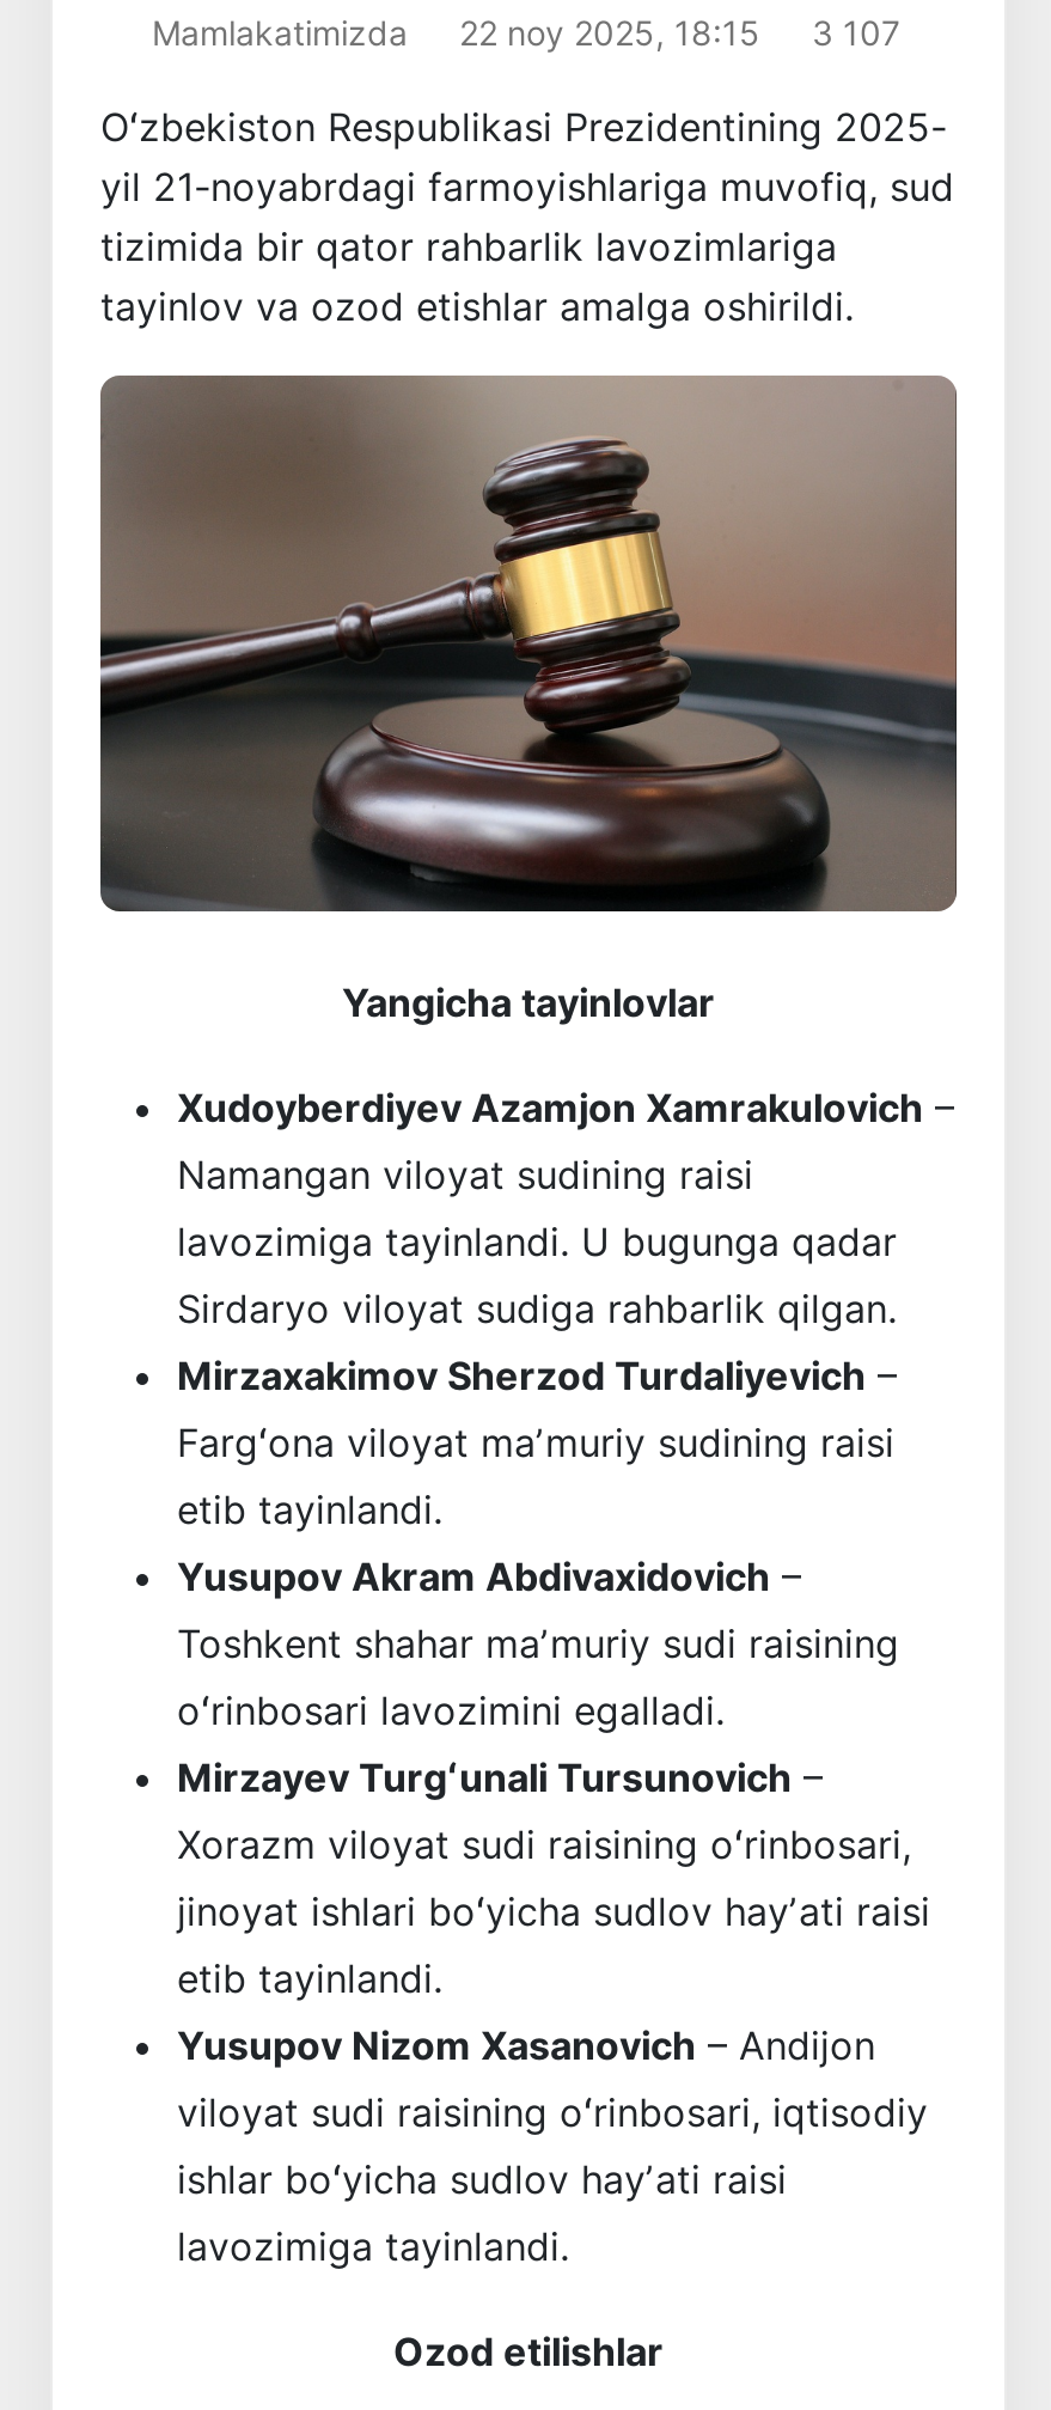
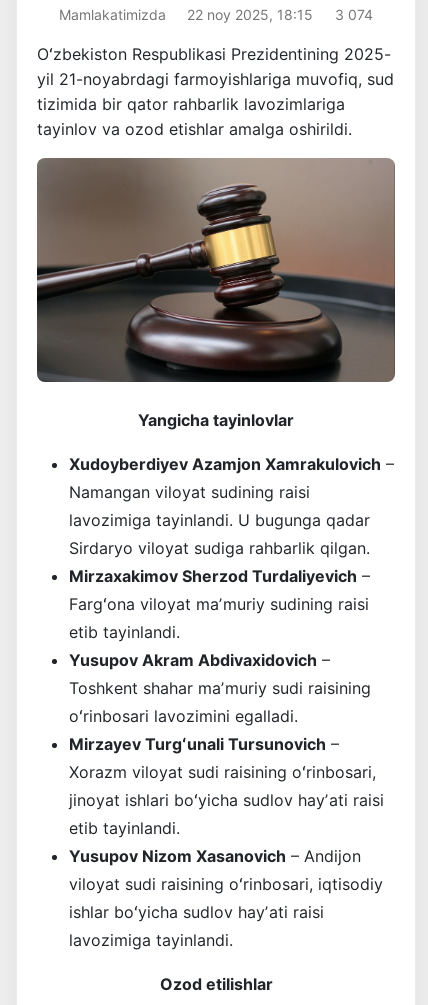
[152,13,900,54] Mamlakatimizda 22 noy 2025, 18:15 3 107 -> [58,6,372,23] Mamlakatimizda 22 noy 2025, 18:15 3 074

